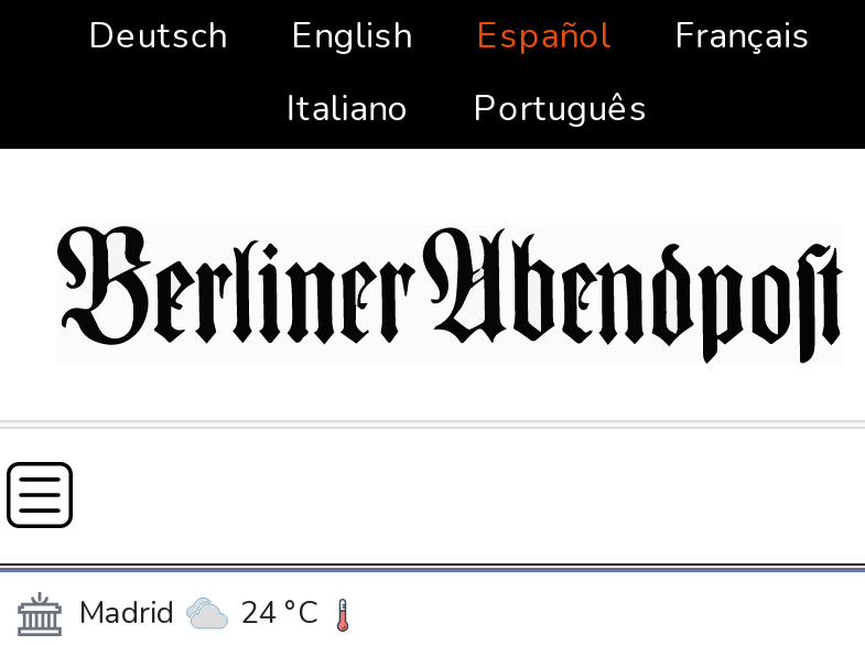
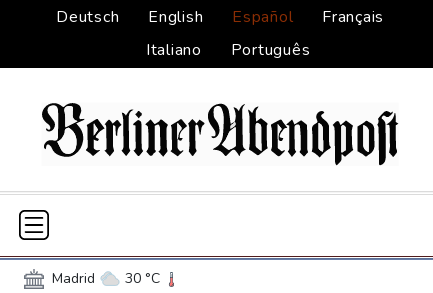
[79,592,317,634] Madrid 24 °C -> [52,269,160,288] Madrid 30 °C

